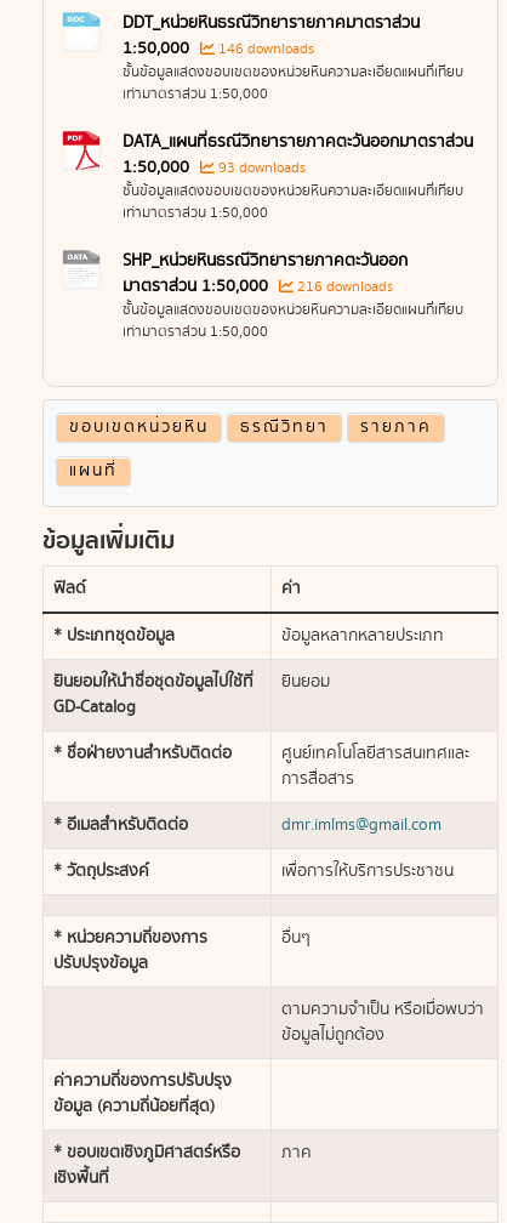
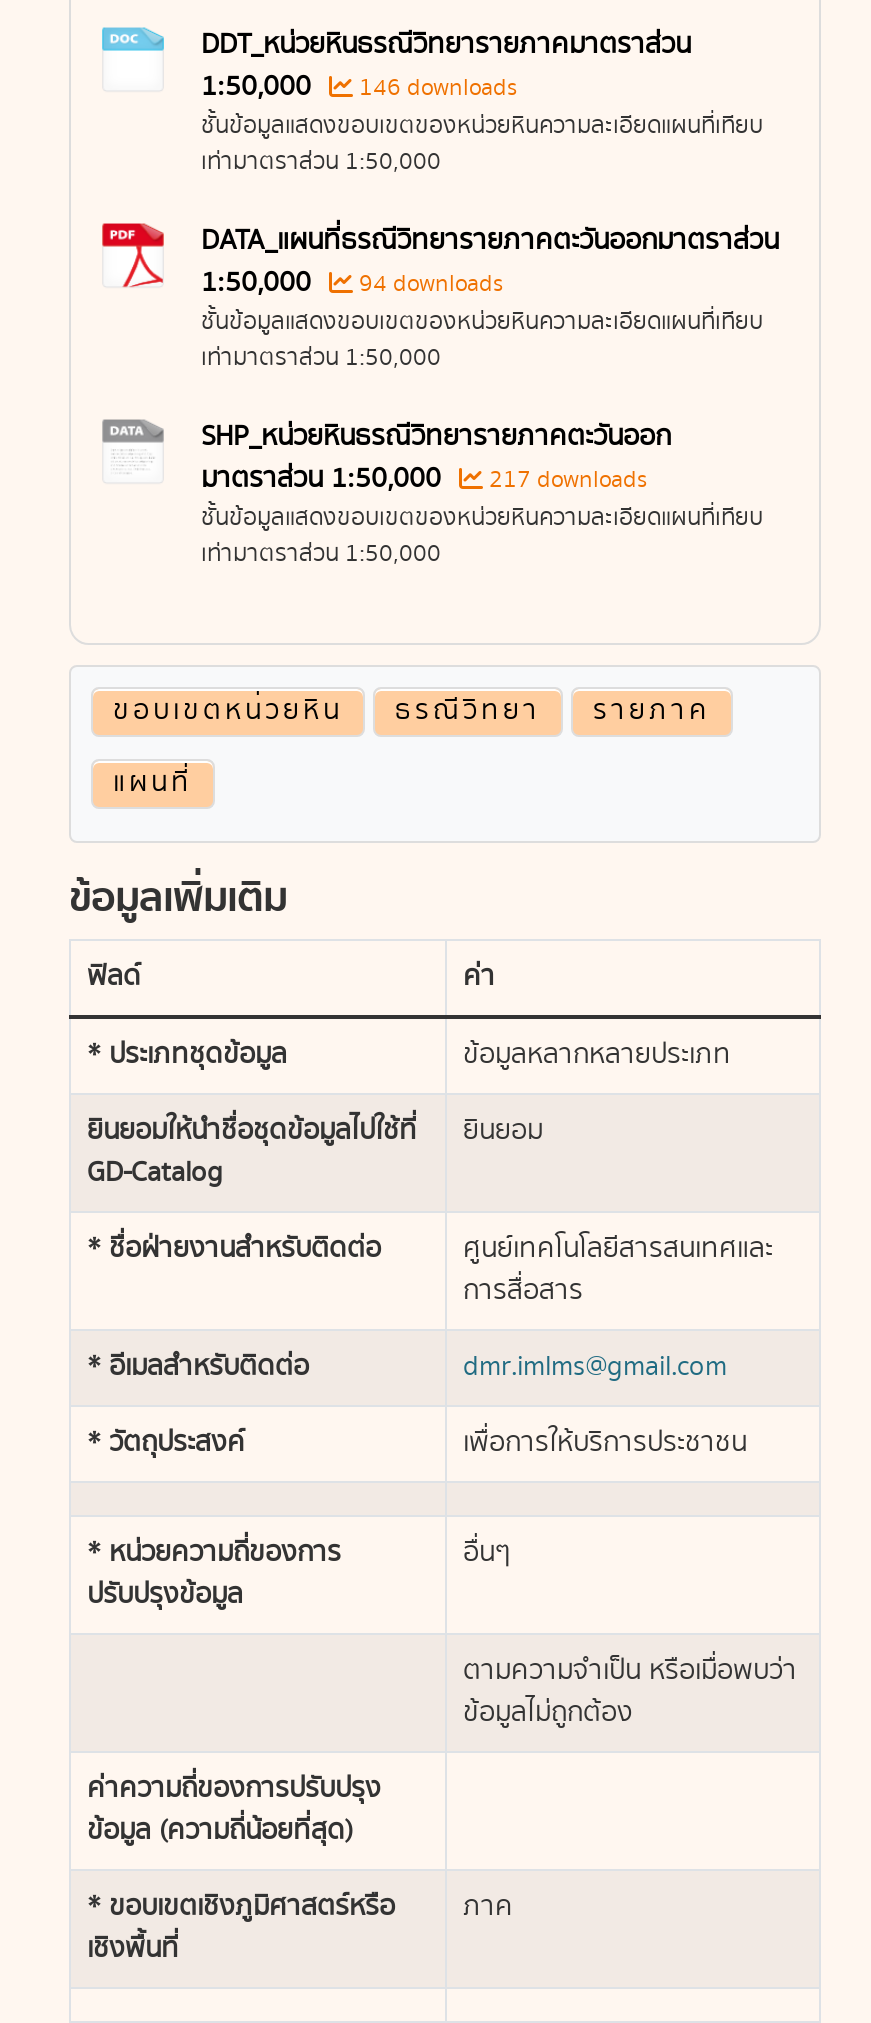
[123,155,306,180] 1:50,000 93 downloads -> [201,263,503,303] 1:50,000 94 downloads
[123,274,393,298] มาตราส่วน 1:50,000 216 downloads -> [201,459,647,499] มาตราส่วน 1:50,000 217 downloads

